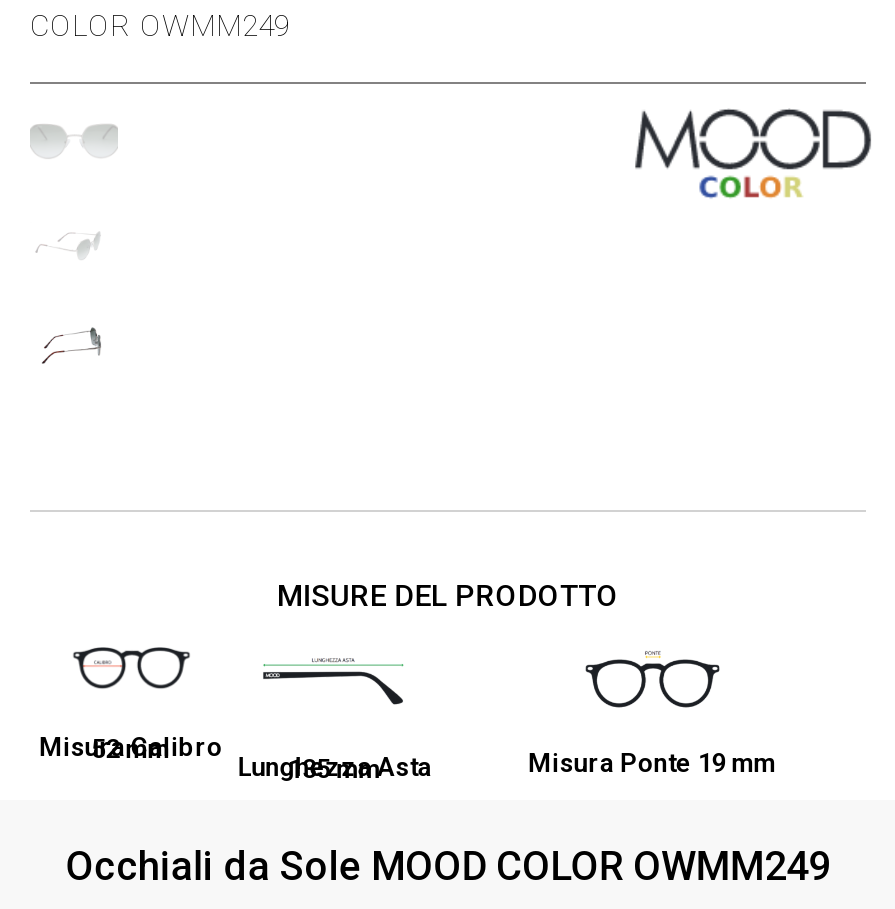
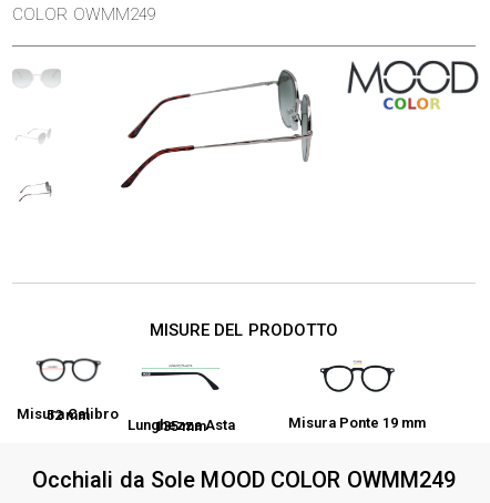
none -> [120,69,314,189] [image]

